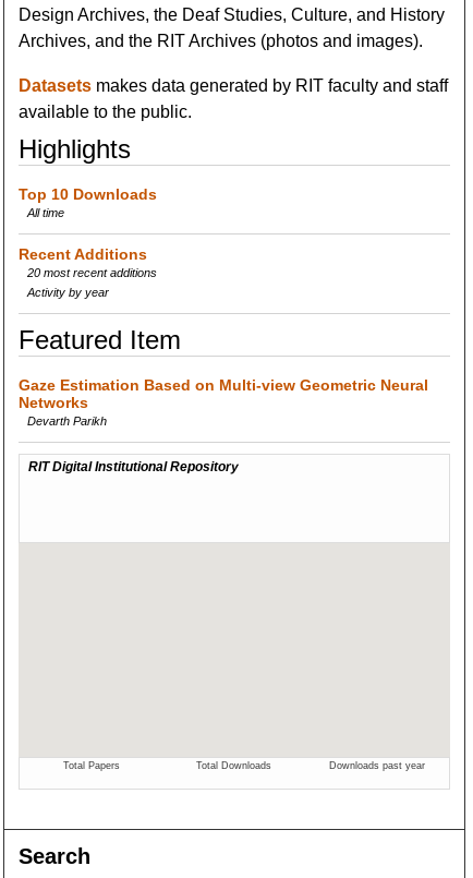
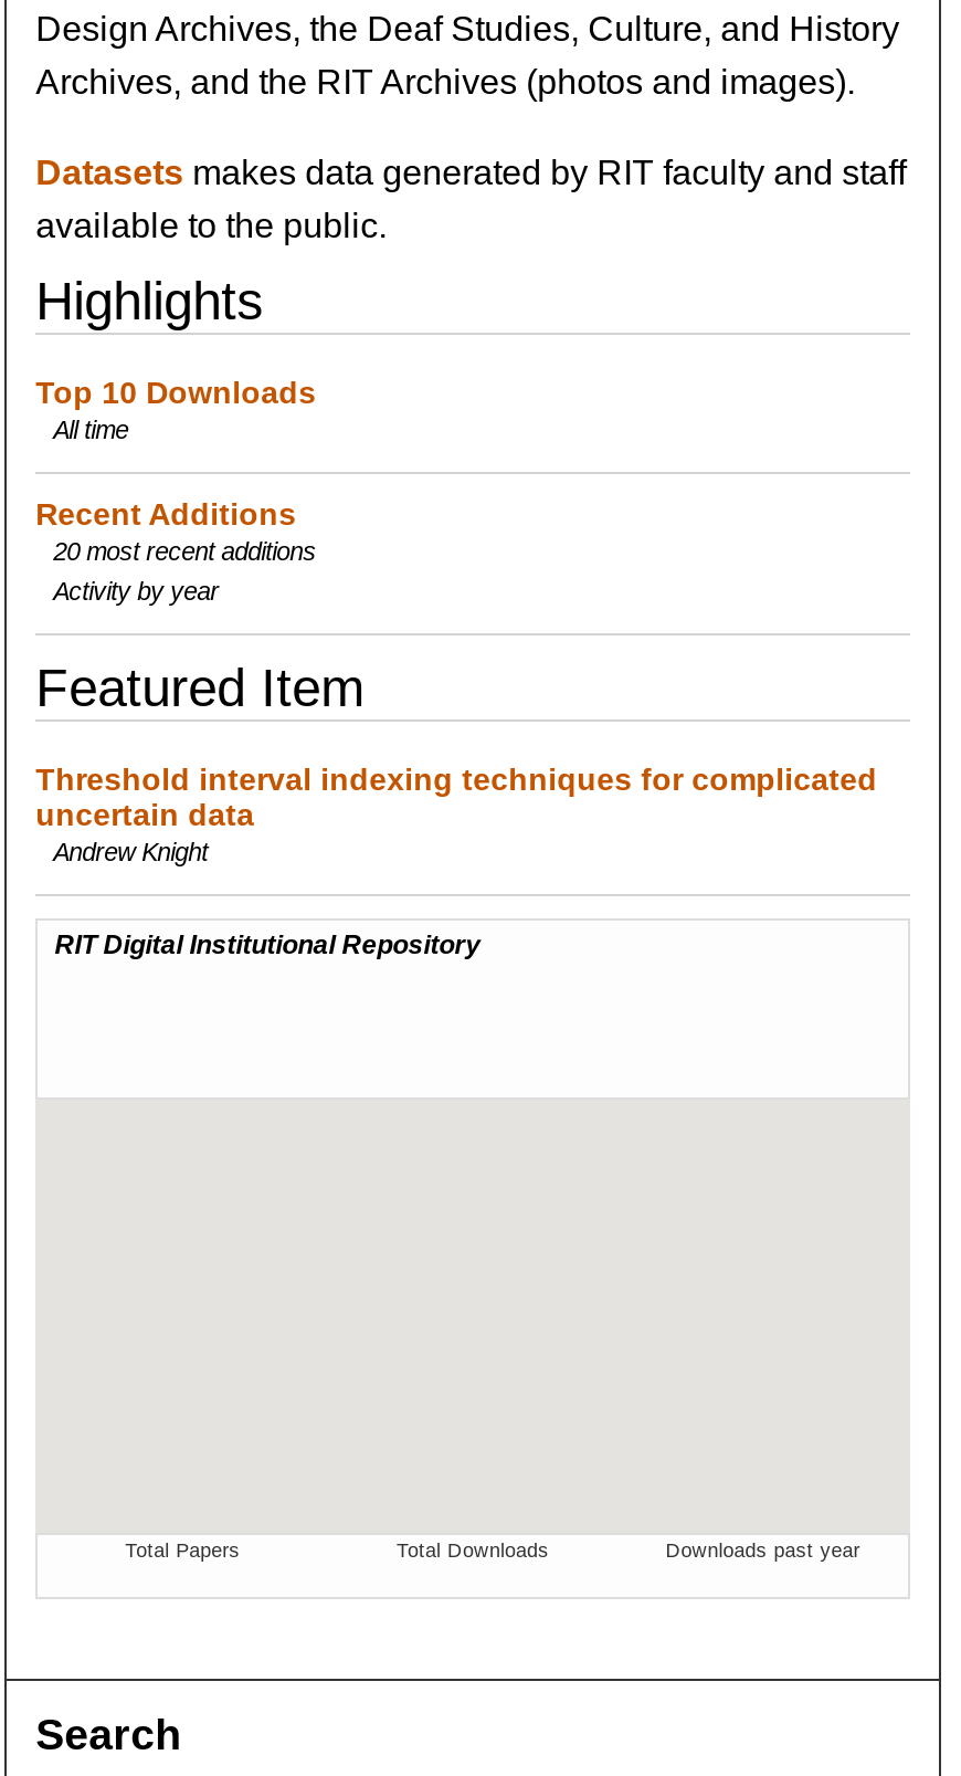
[19,376,428,427] Gaze Estimation Based on Multi-view Geometric Neural | Networks | Devarth Parikh -> [36,761,877,865] Threshold interval indexing techniques for complicated | uncertain data | Andrew Knight

